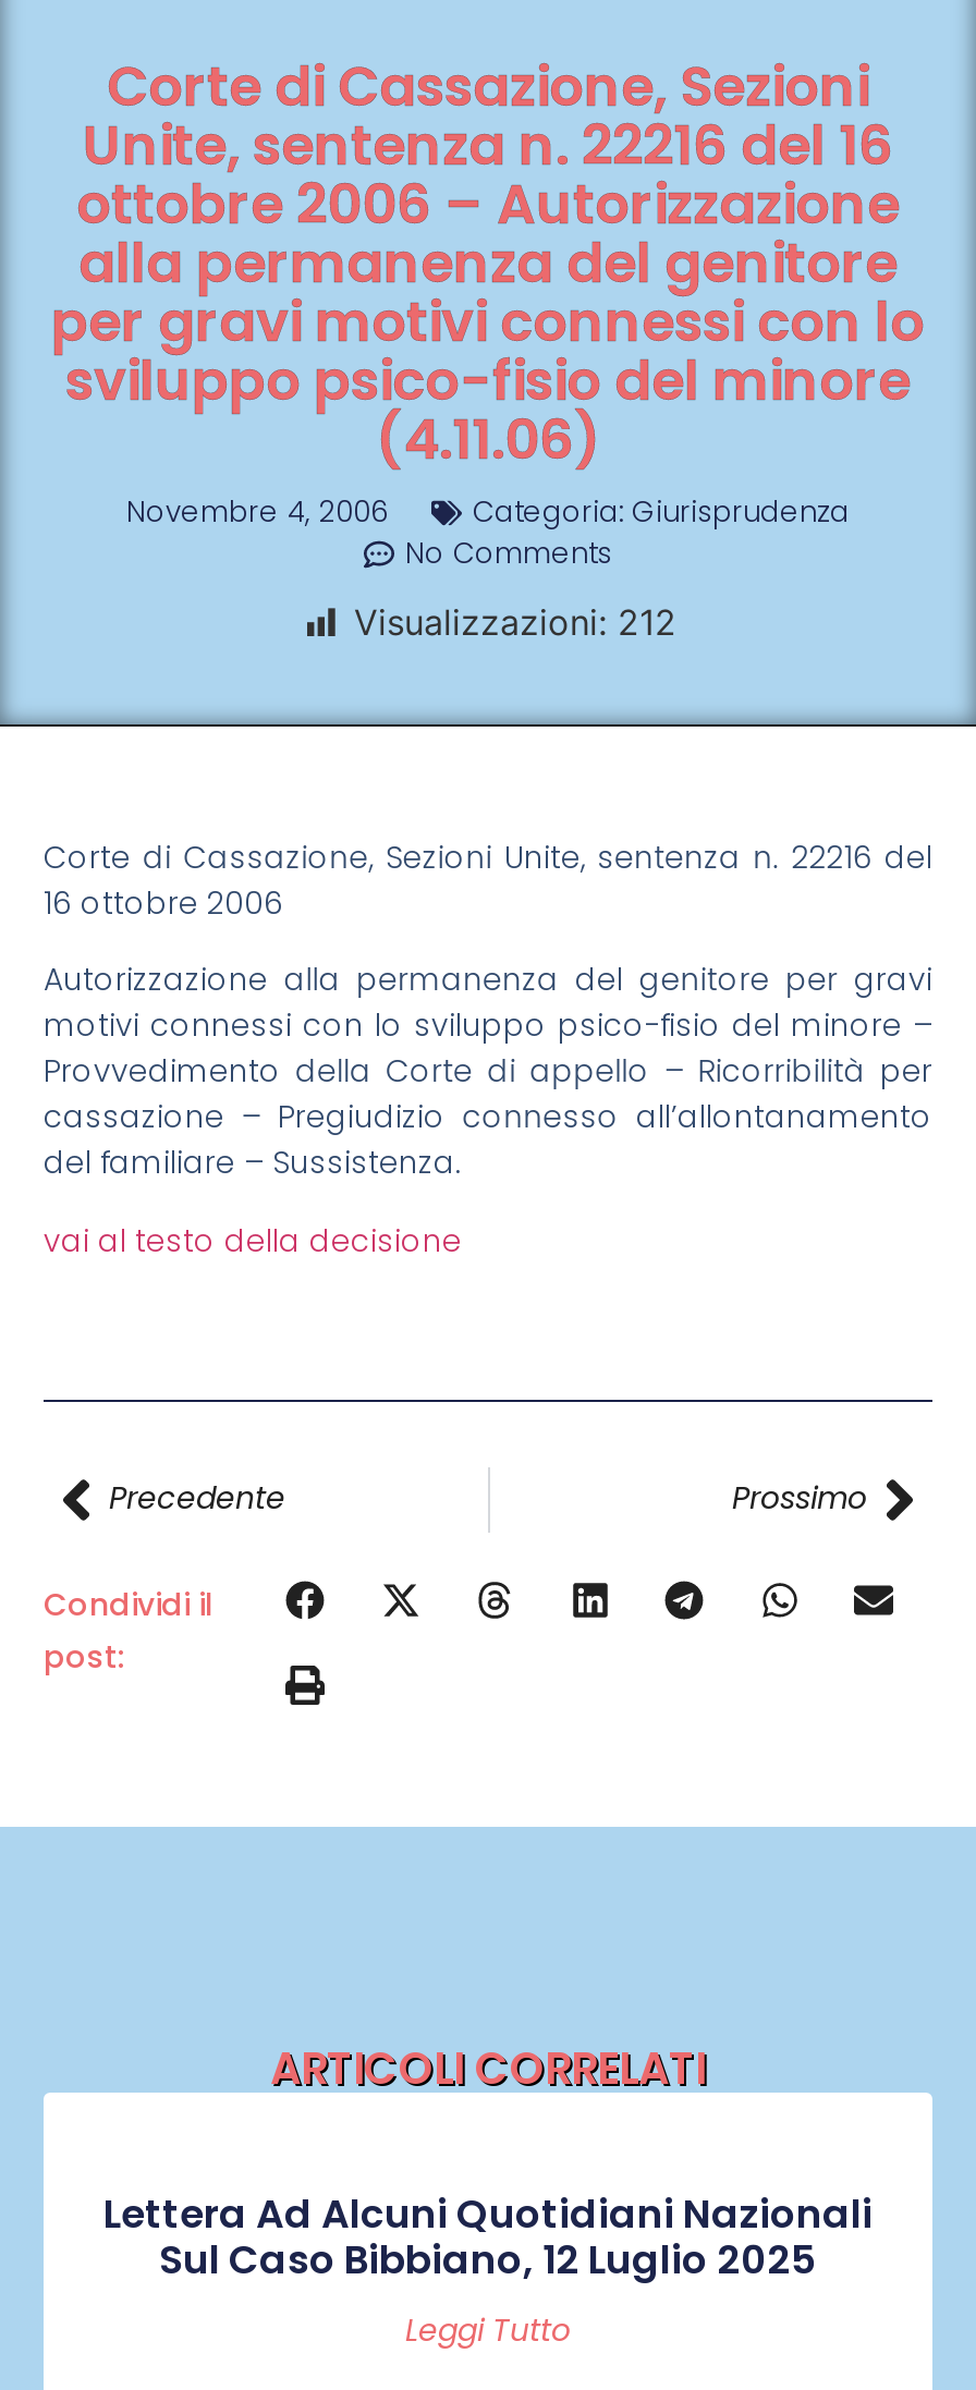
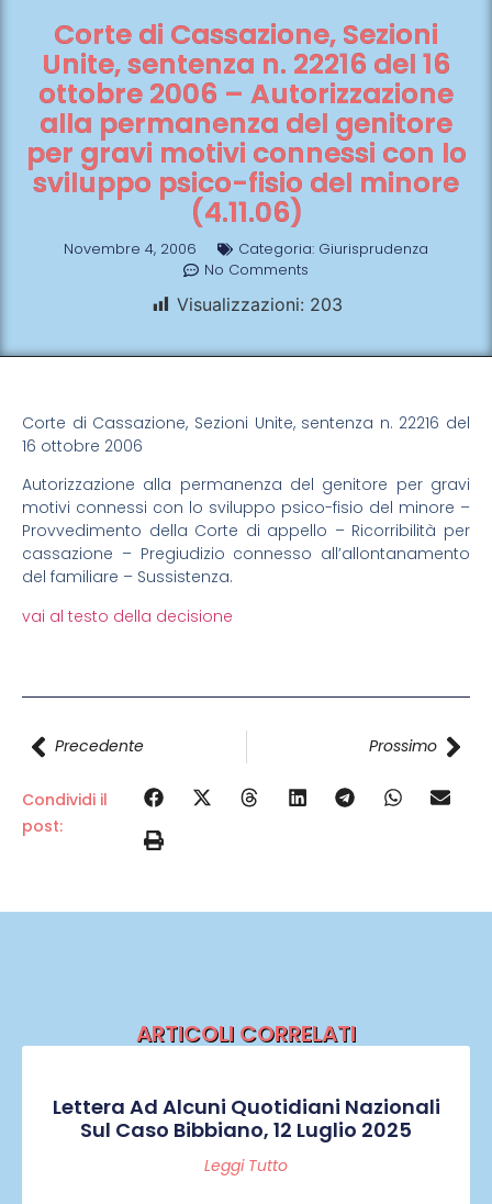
[354,600,676,644] Visualizzazioni: 212 -> [177,293,343,315] Visualizzazioni: 203

